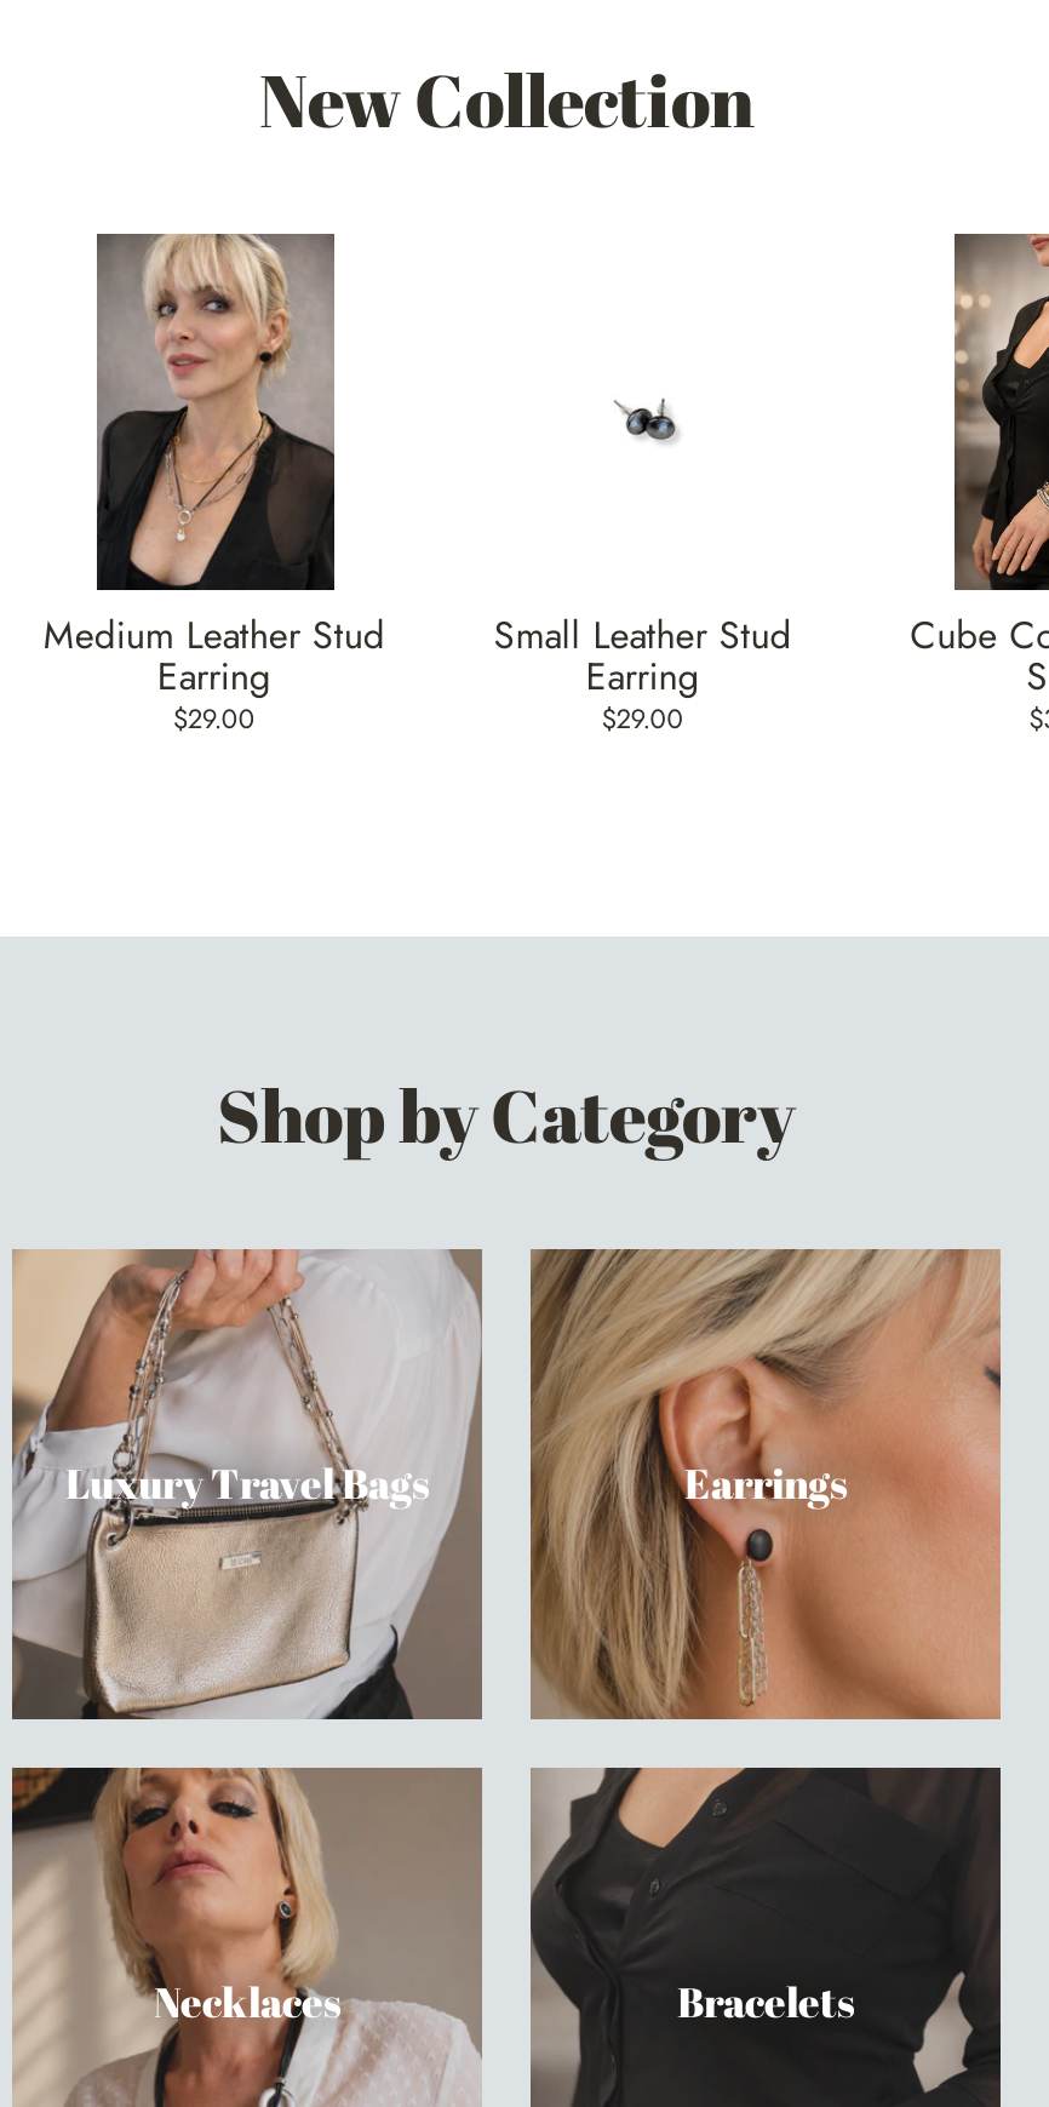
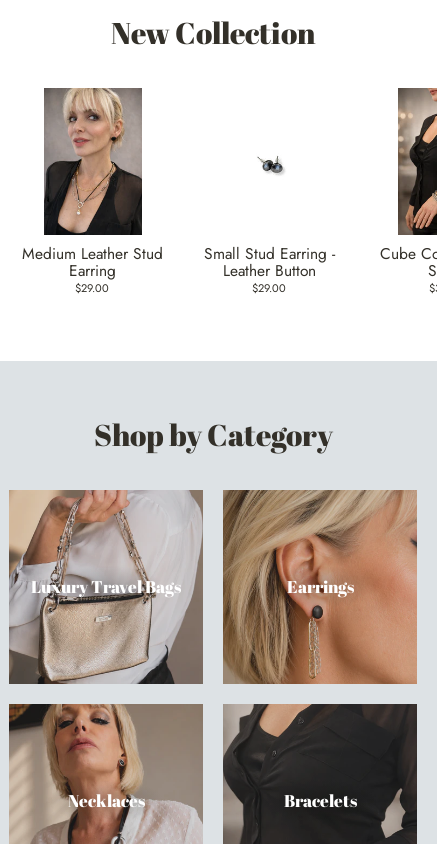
[494,607,792,704] Small Leather Stud | Earring -> [204,242,335,282] Small Stud Earring - | Leather Button

